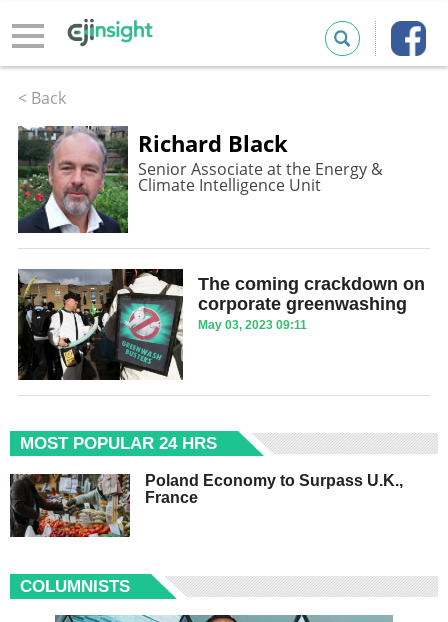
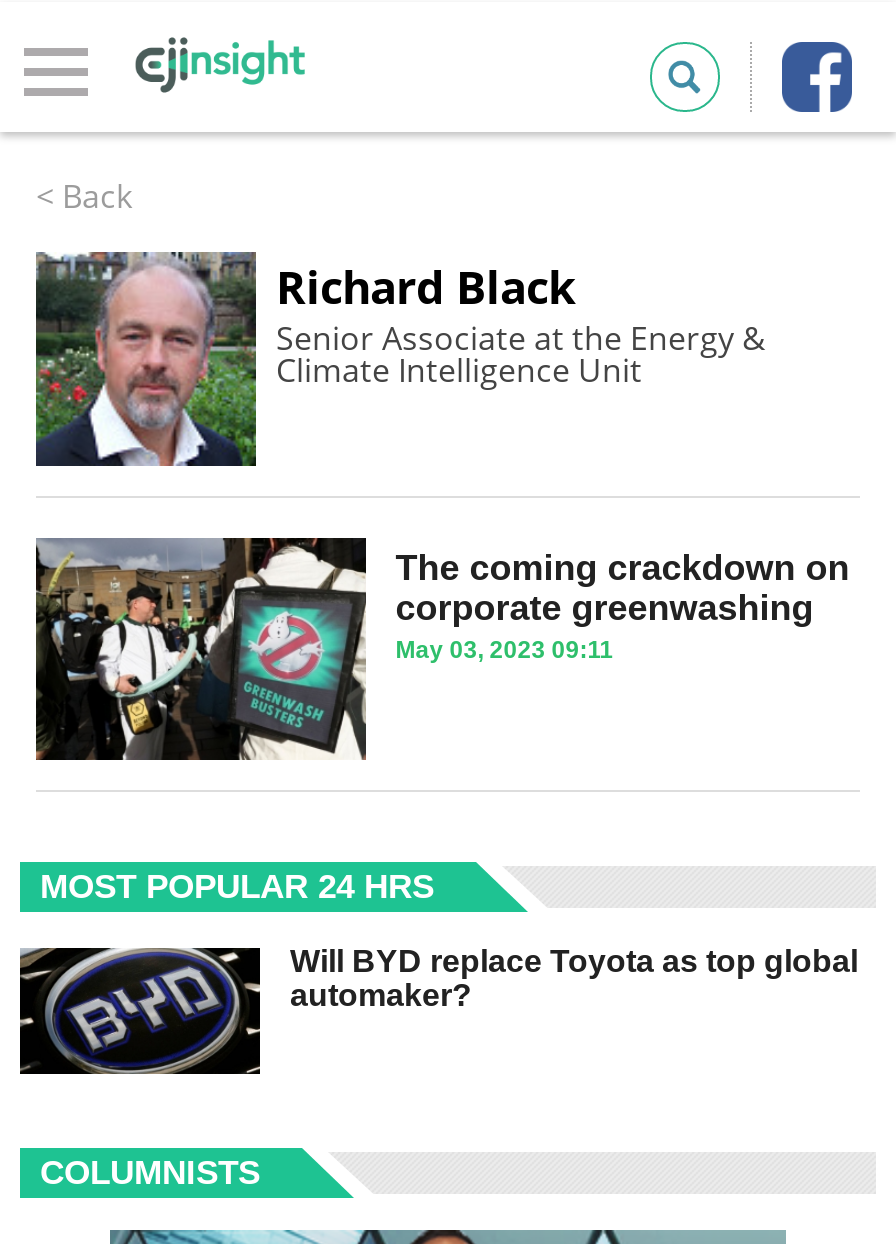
[9,471,403,538] [image] | Poland Economy to Surpass U.K., | France -> [20,943,858,1076] [image] | Will BYD replace Toyota as top global | automaker?

